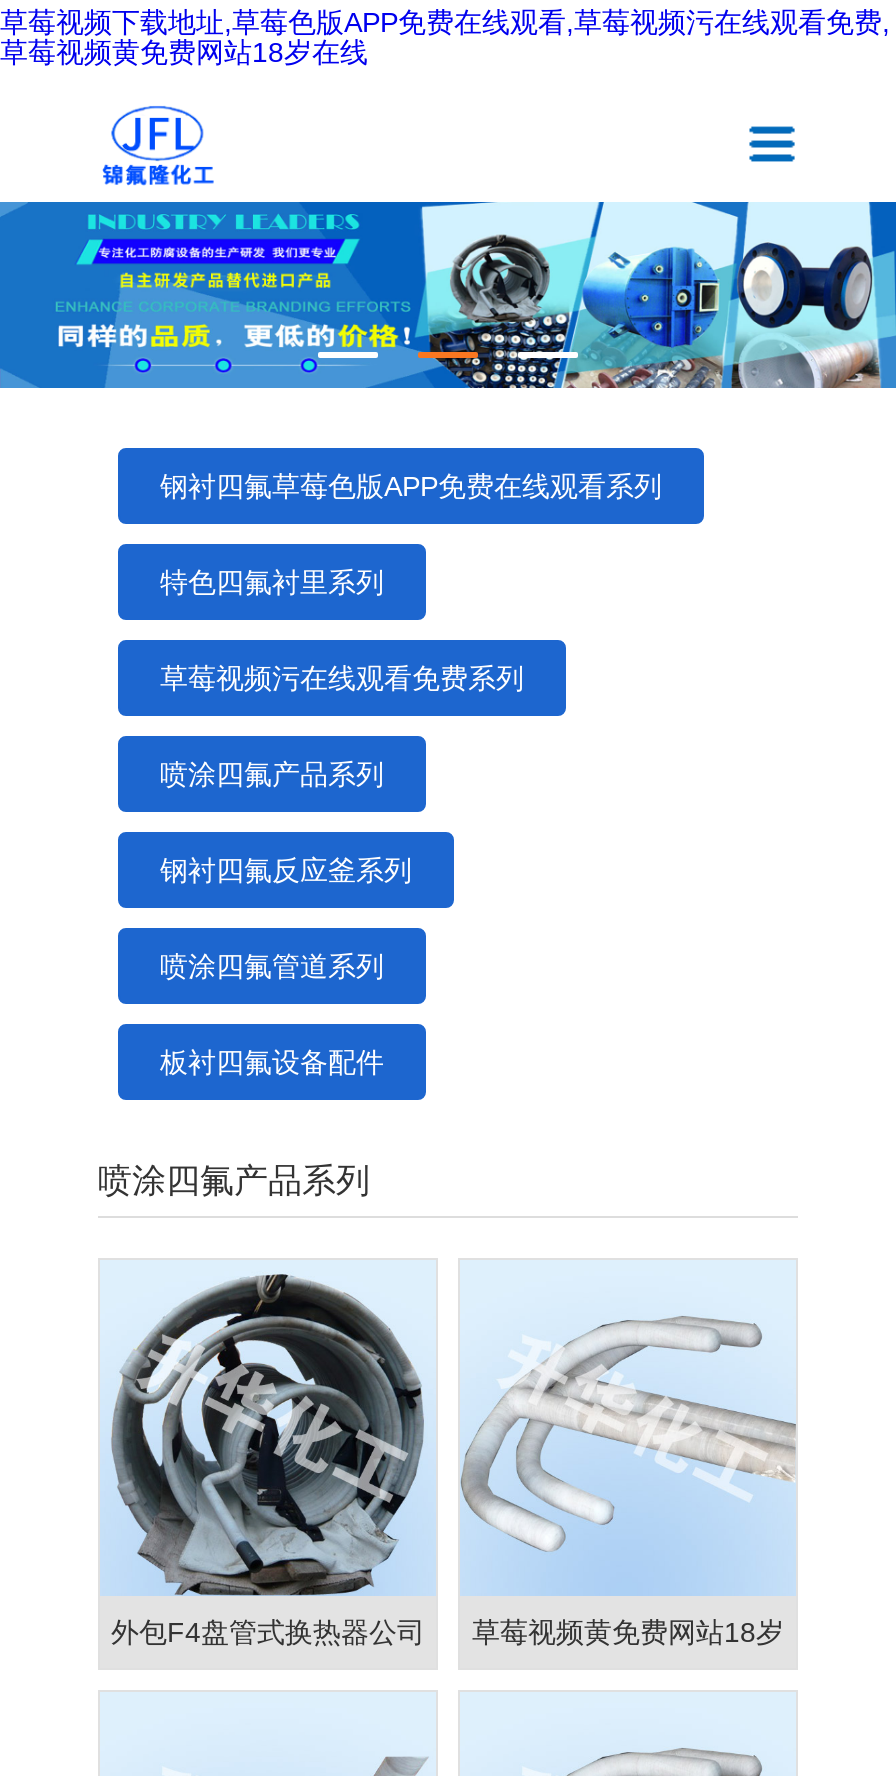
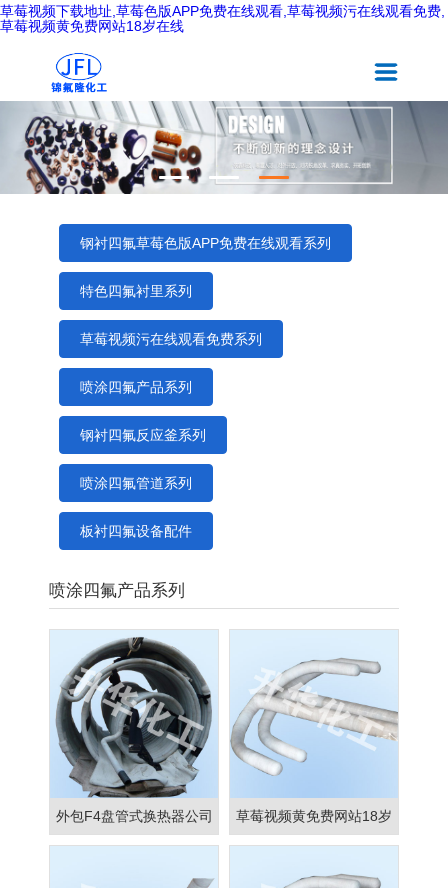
[6,200,890,390] [image] -> [3,100,445,195] [image]

